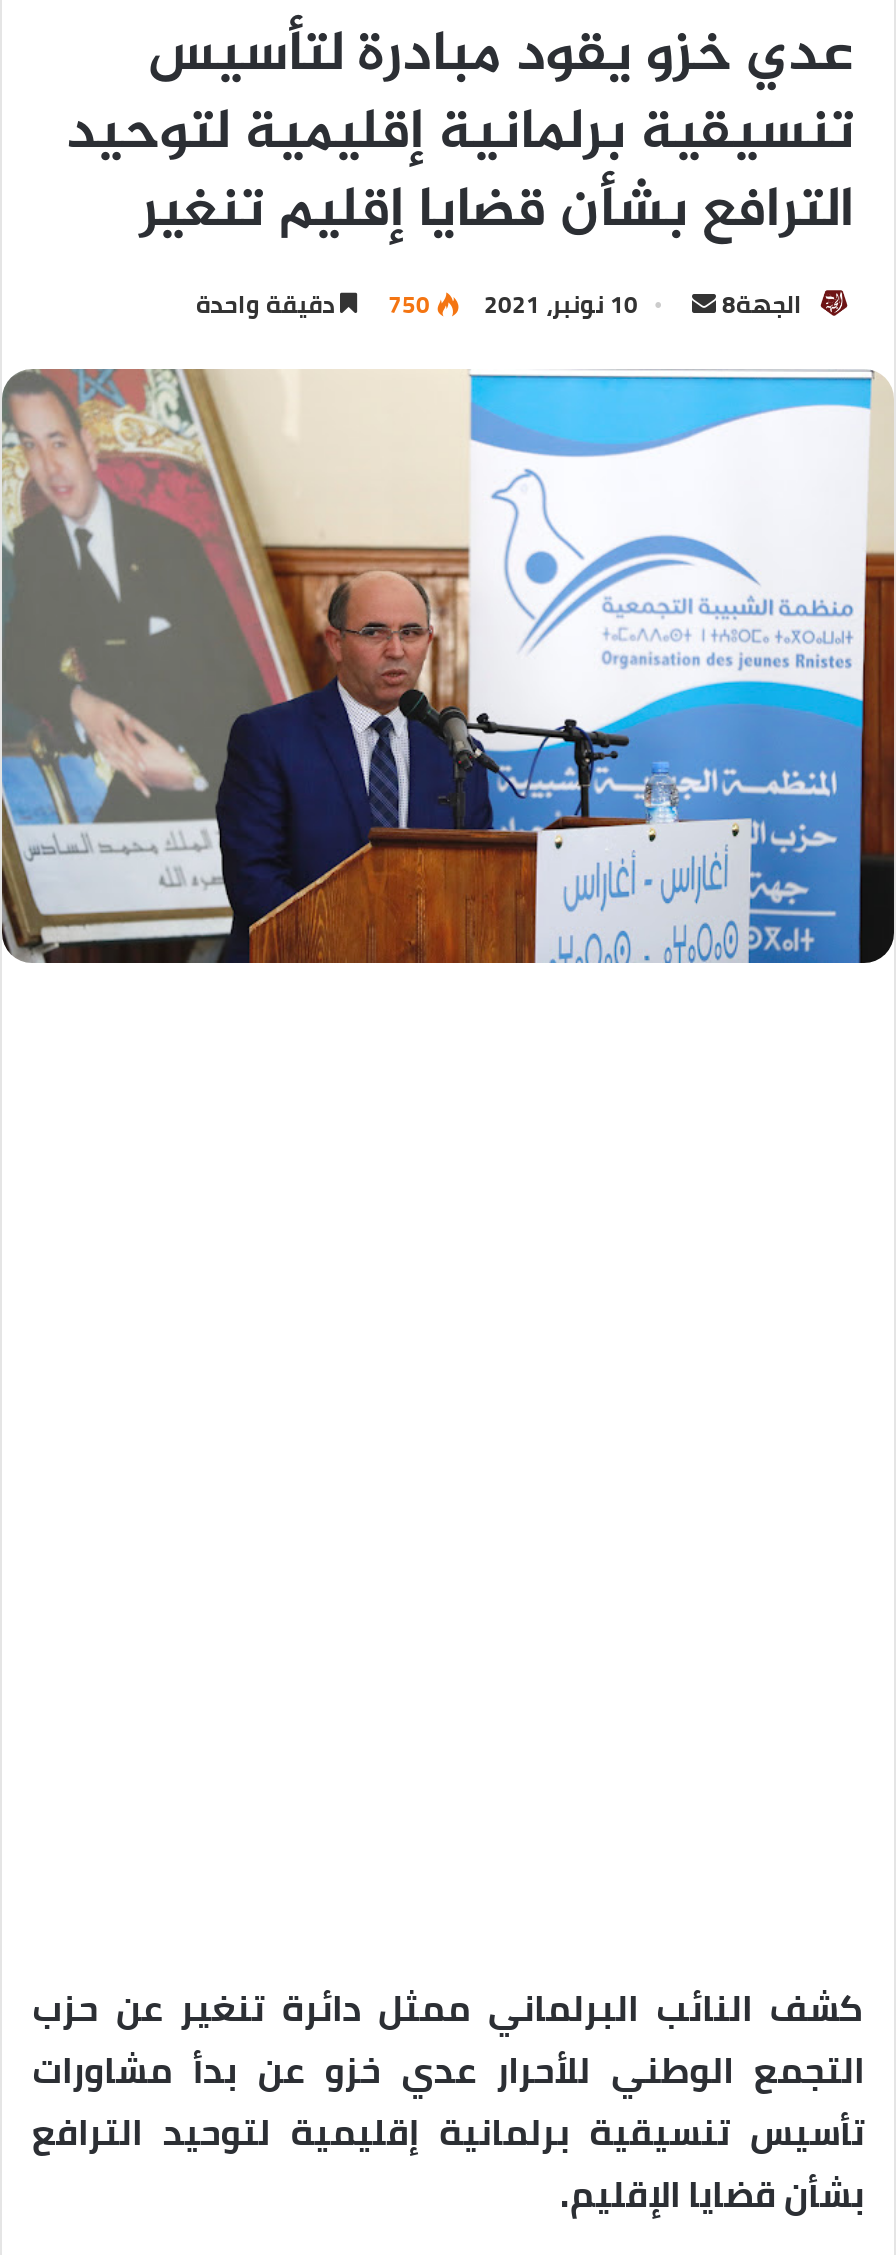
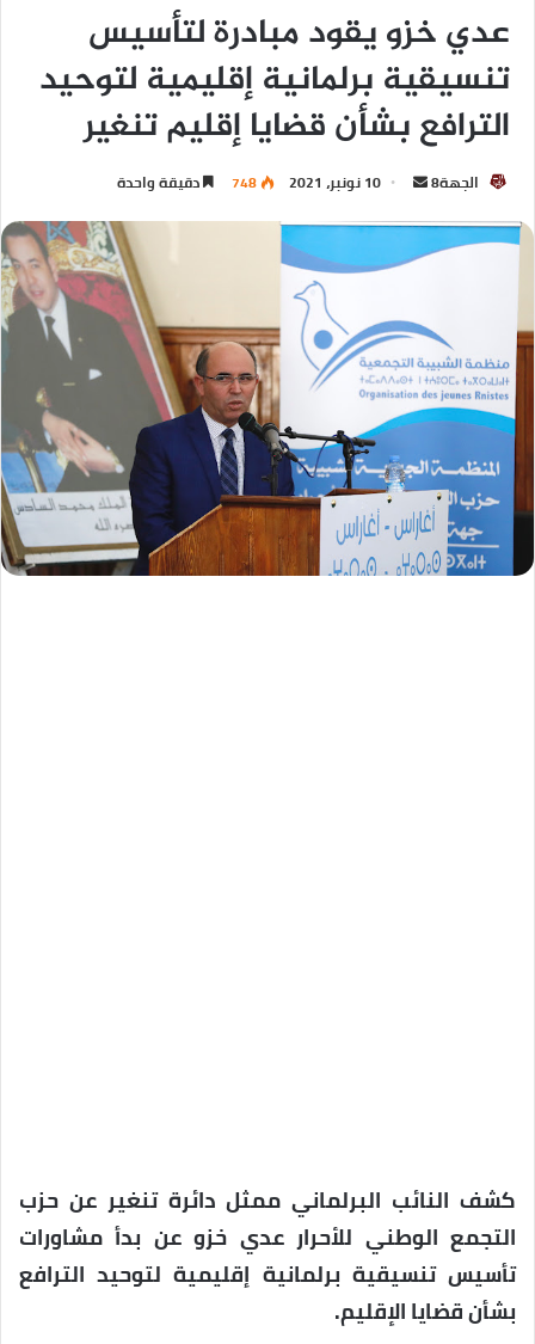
[196,281,430,327] 750 دقيقة واحدة -> [117,168,257,196] 748 دقيقة واحدة

